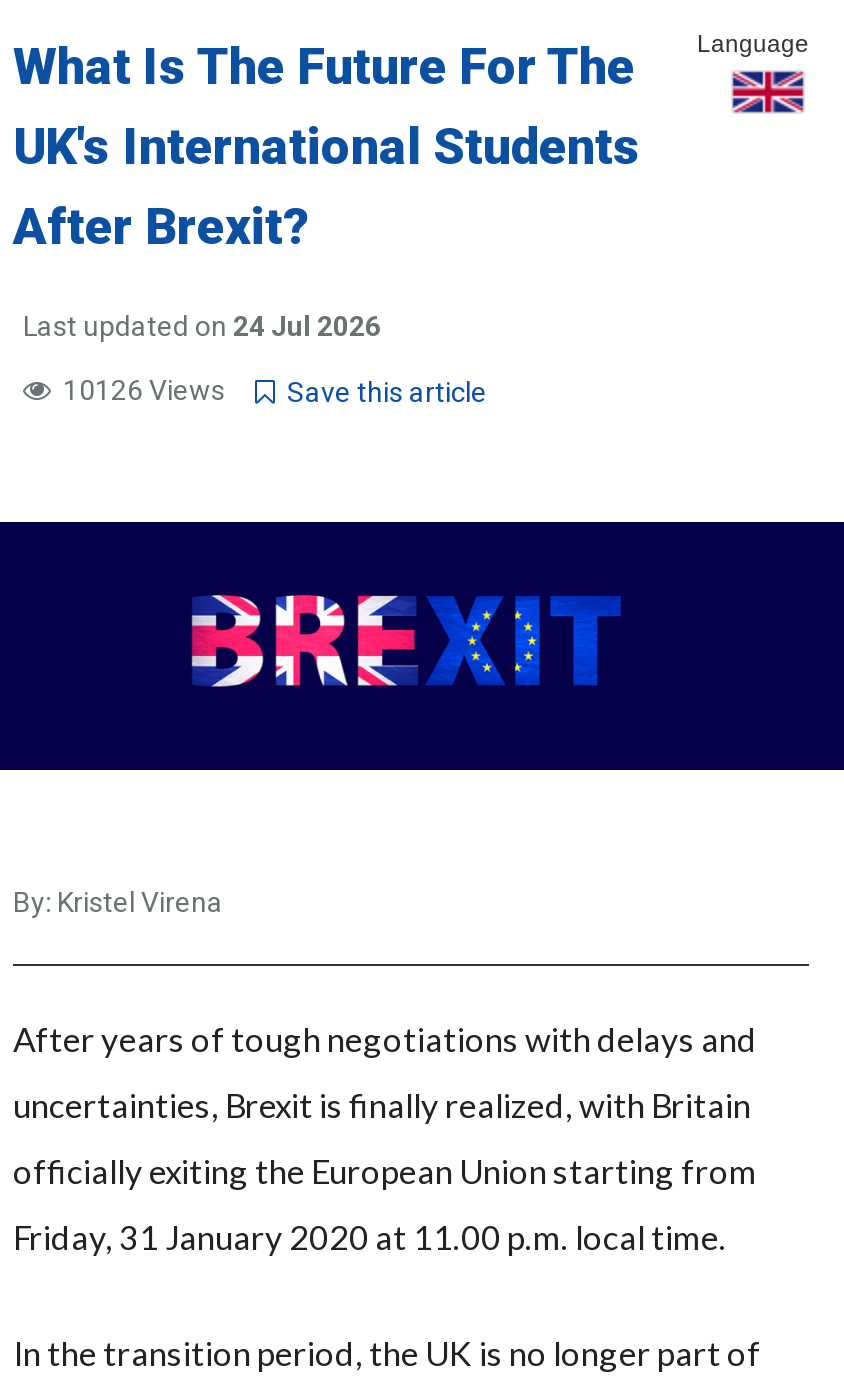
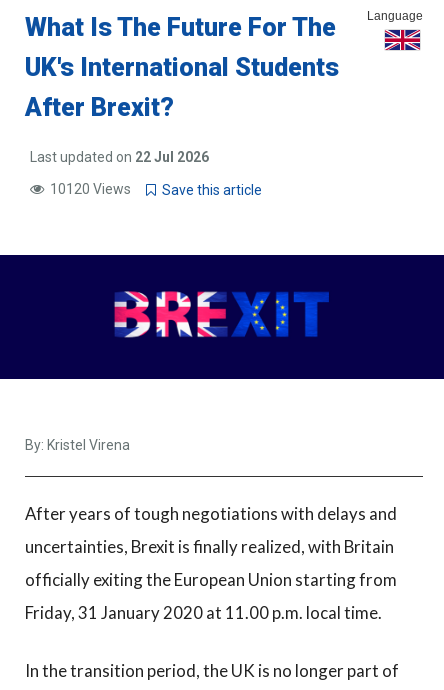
[23,309,381,341] Last updated on 24 Jul 2026 -> [30,149,209,165] Last updated on 22 Jul 2026
[51,373,487,408] 10126 Views Save this article -> [44,181,262,198] 10120 Views Save this article

